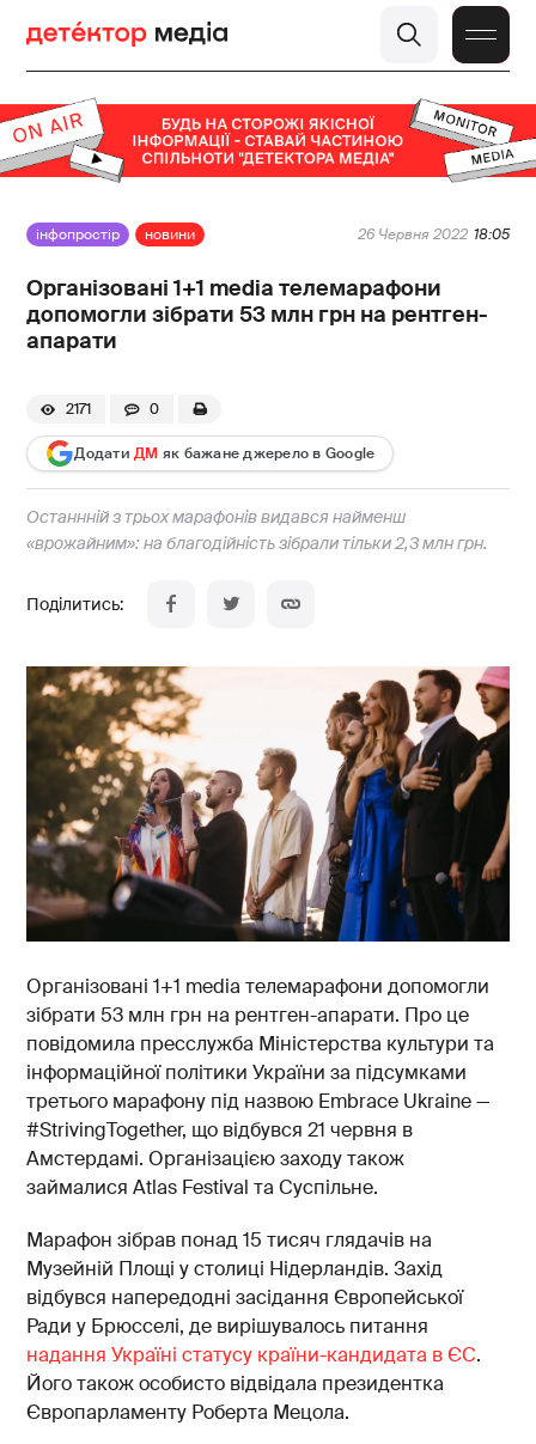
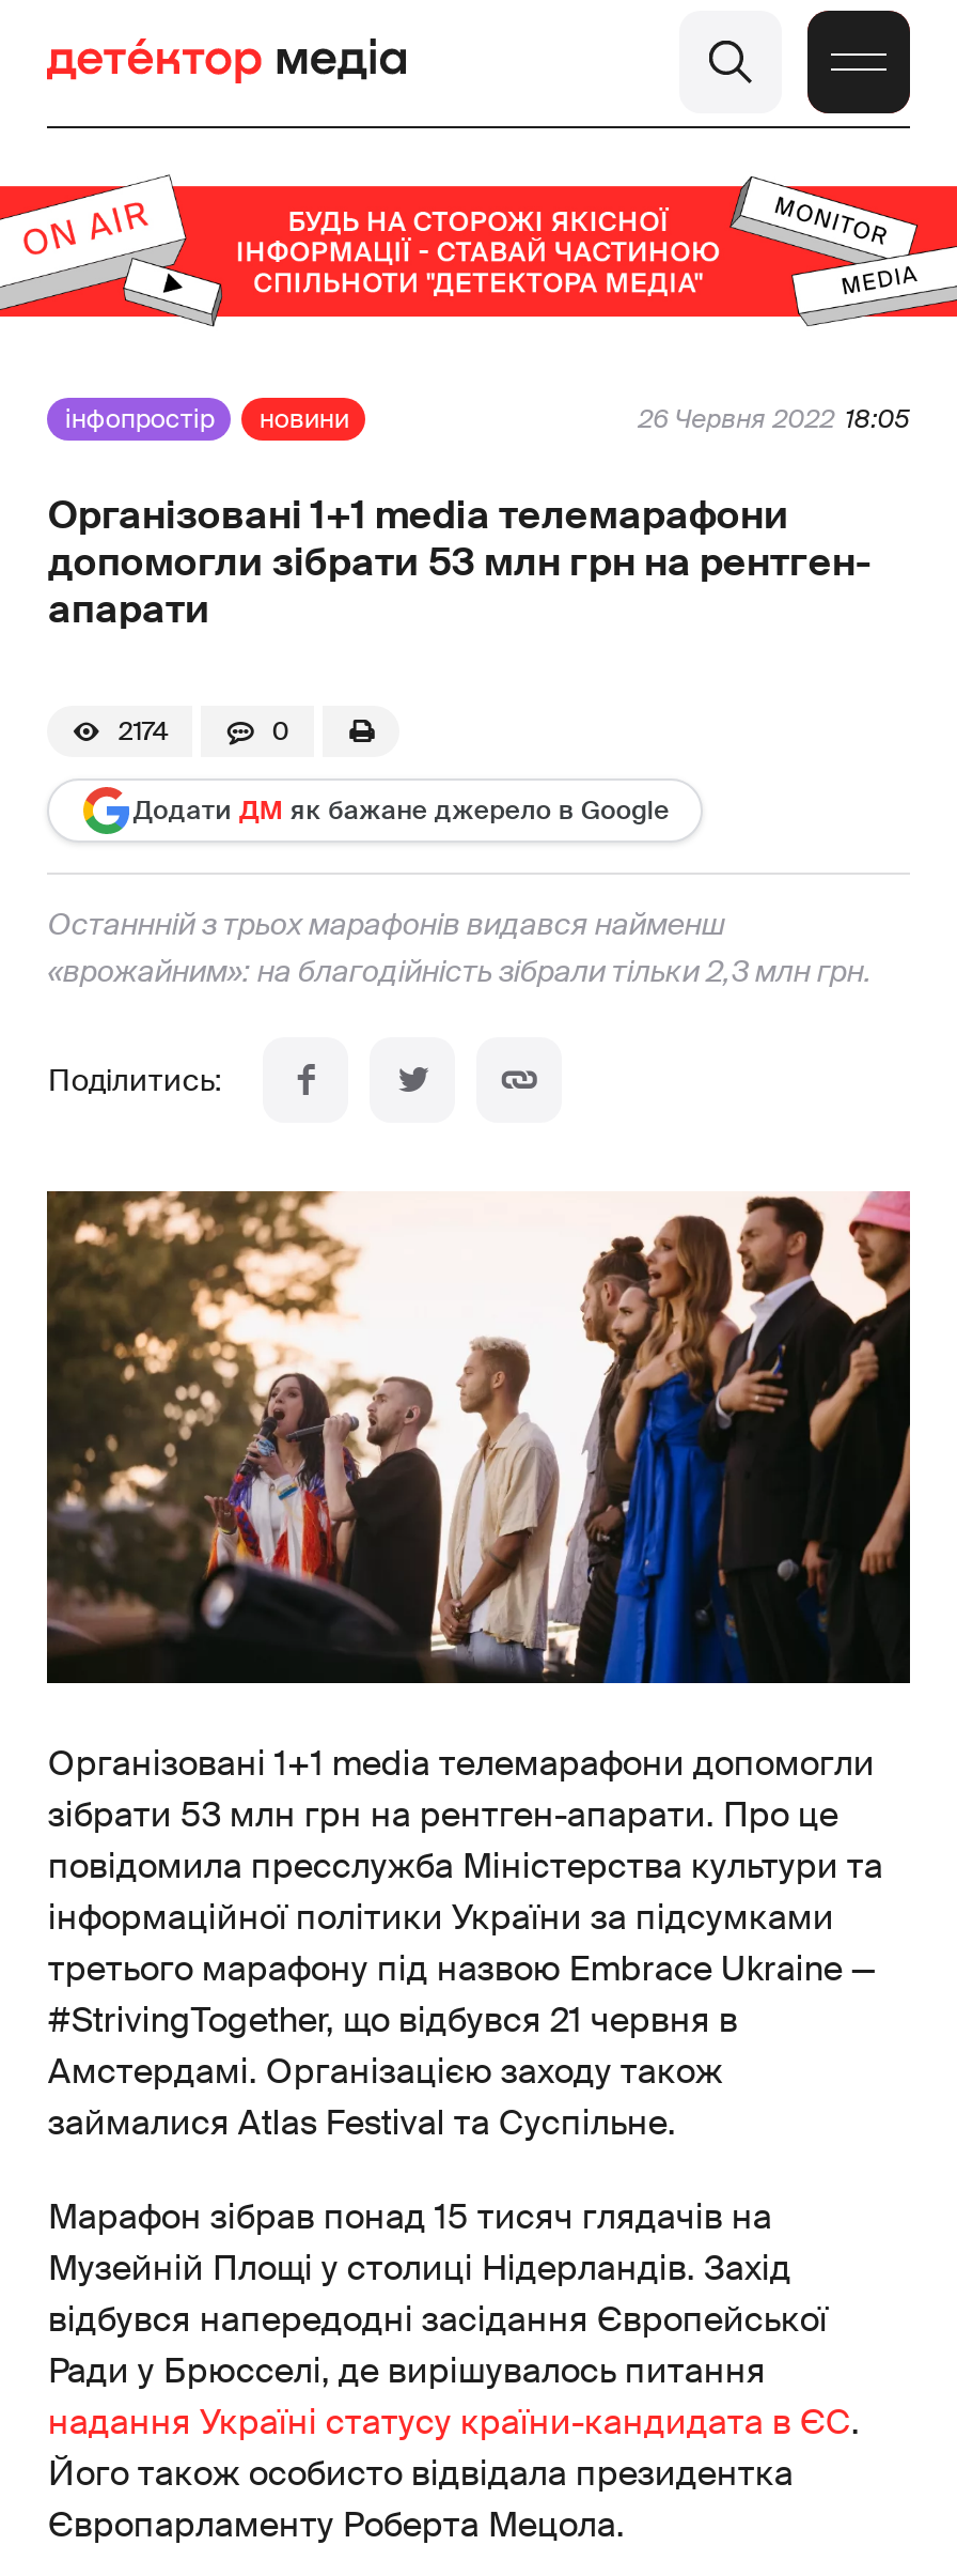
[66,399,91,418] 2171 -> [118,714,167,748] 2174

